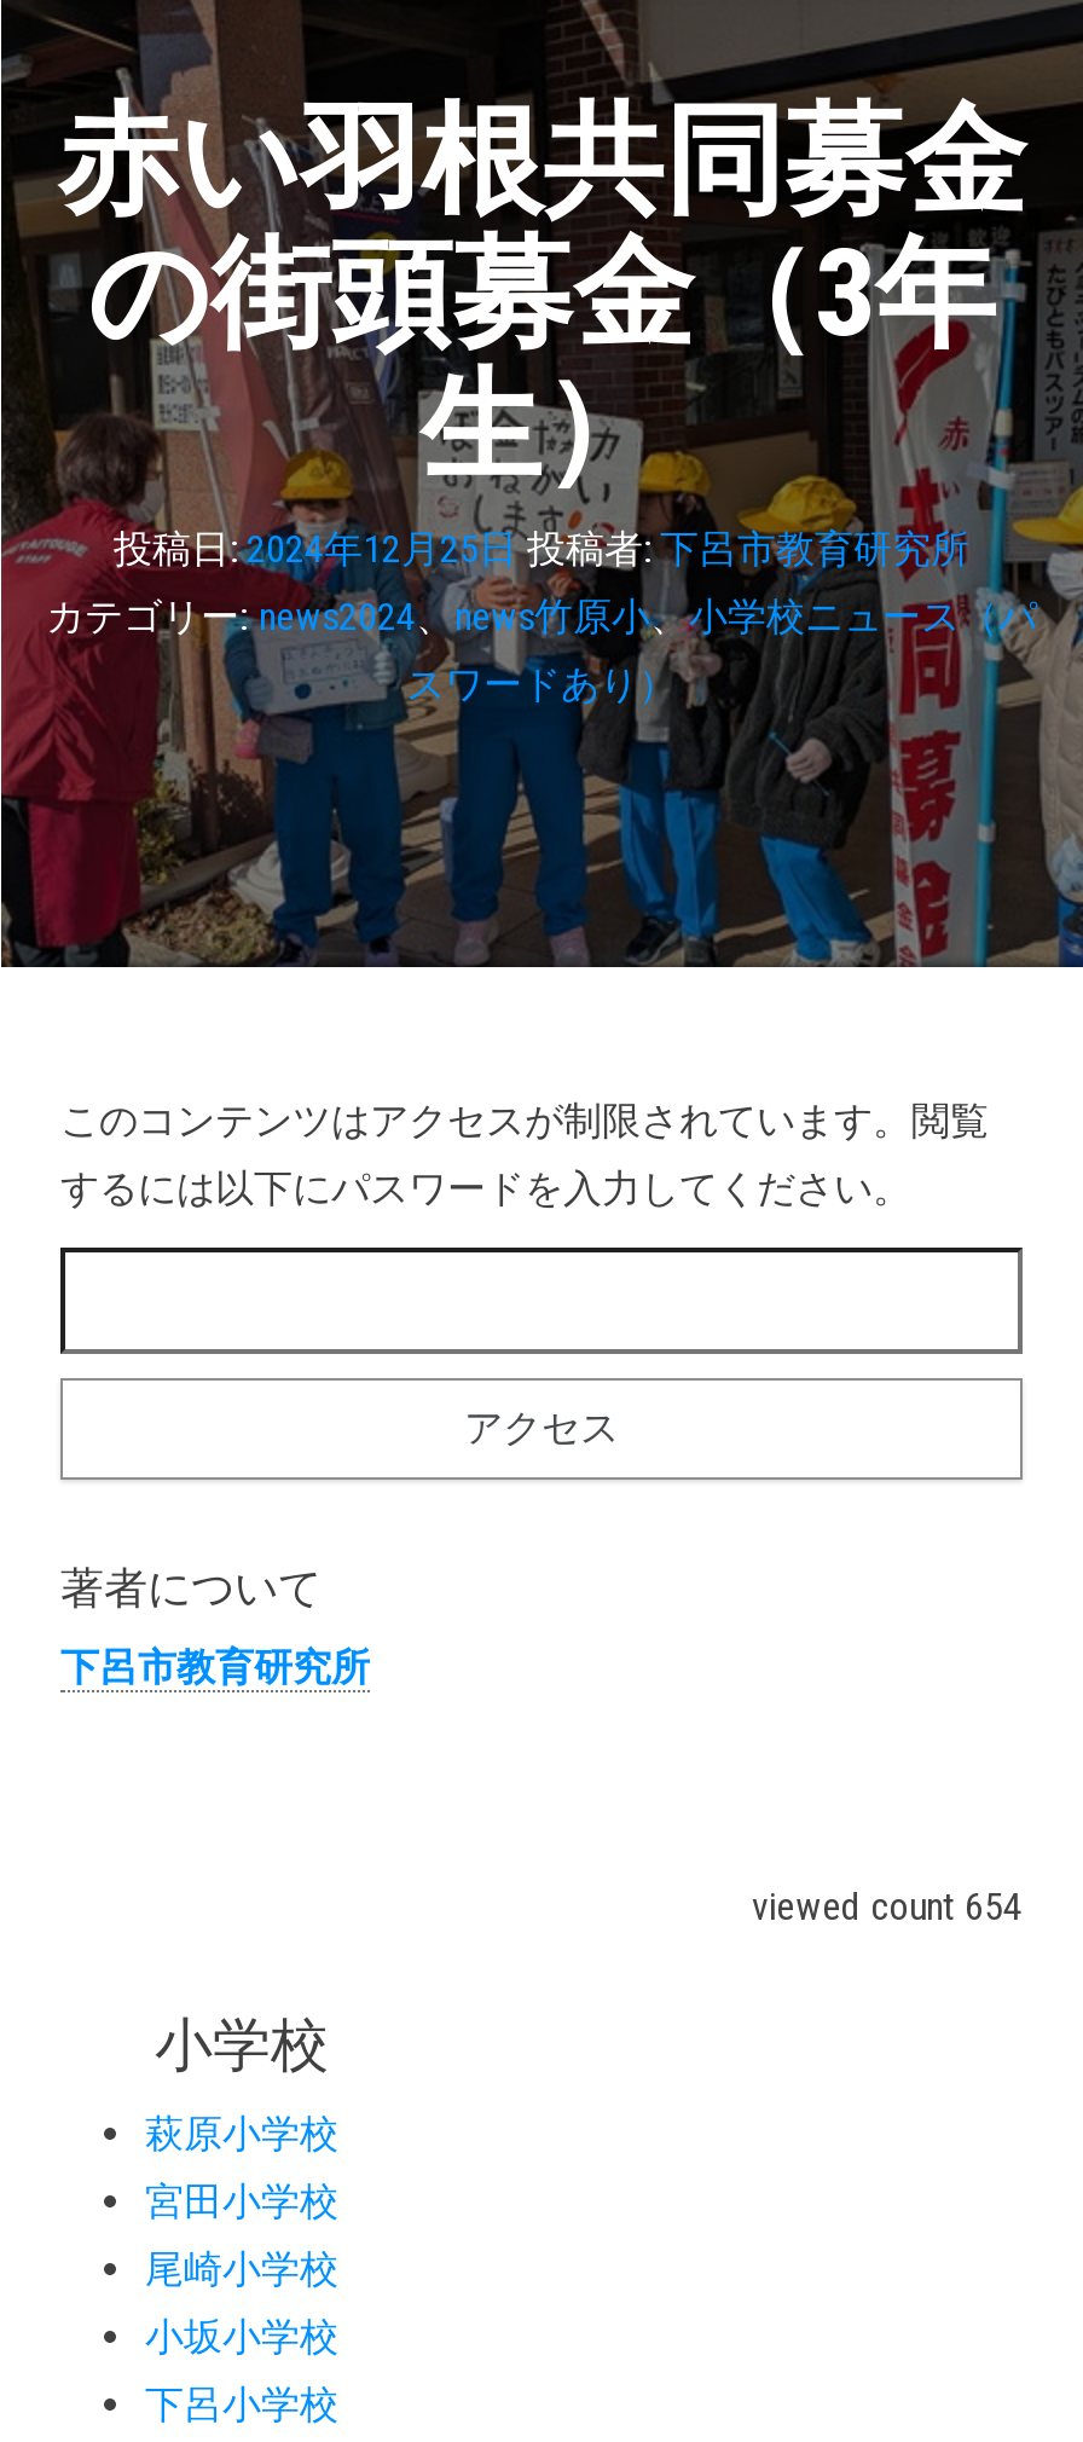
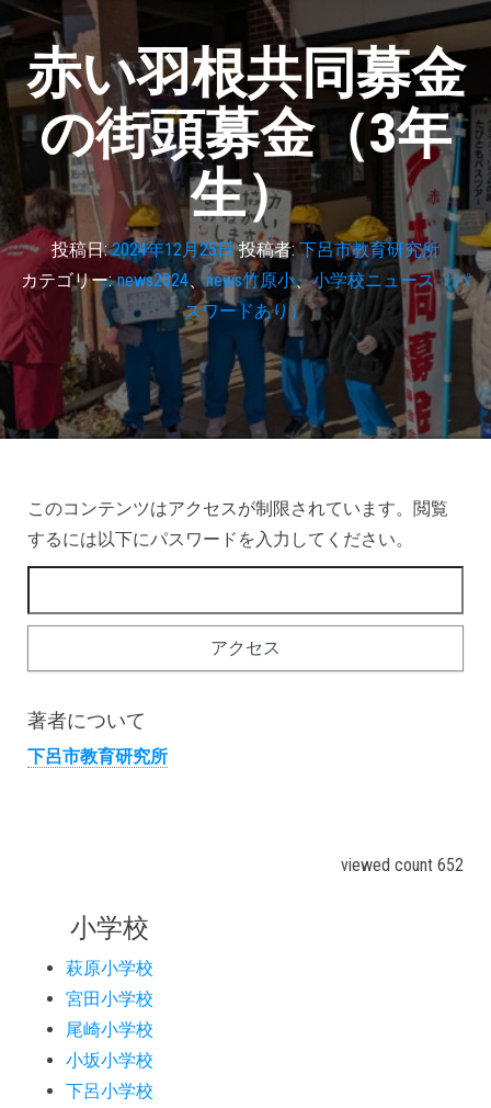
[752,1883,1023,1929] viewed count 654 -> [341,855,464,875] viewed count 652

